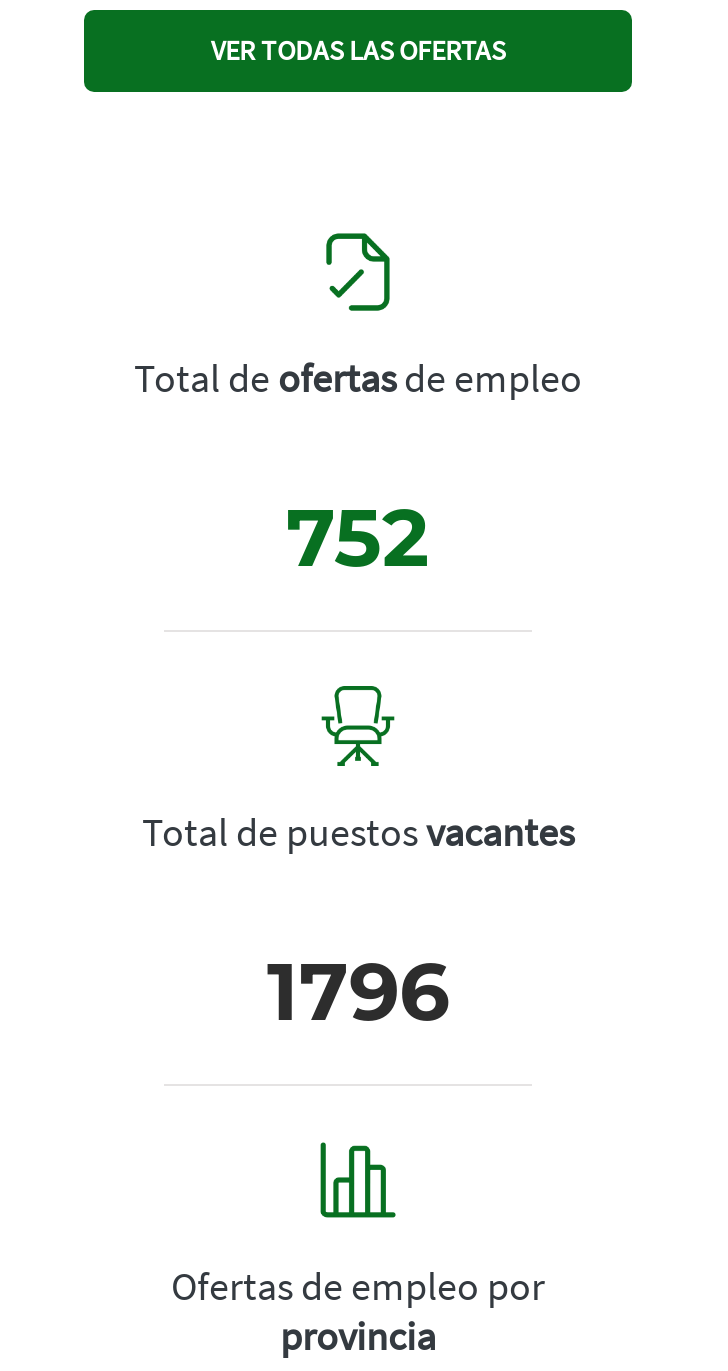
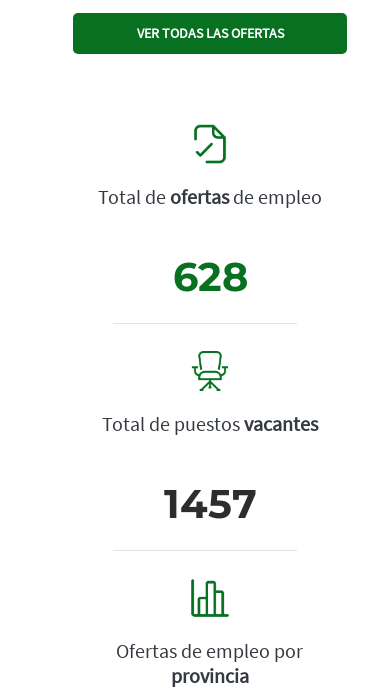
[286,489,430,587] 752 -> [172,252,247,301] 628
[267,943,449,1041] 1796 -> [163,479,256,528] 1457

